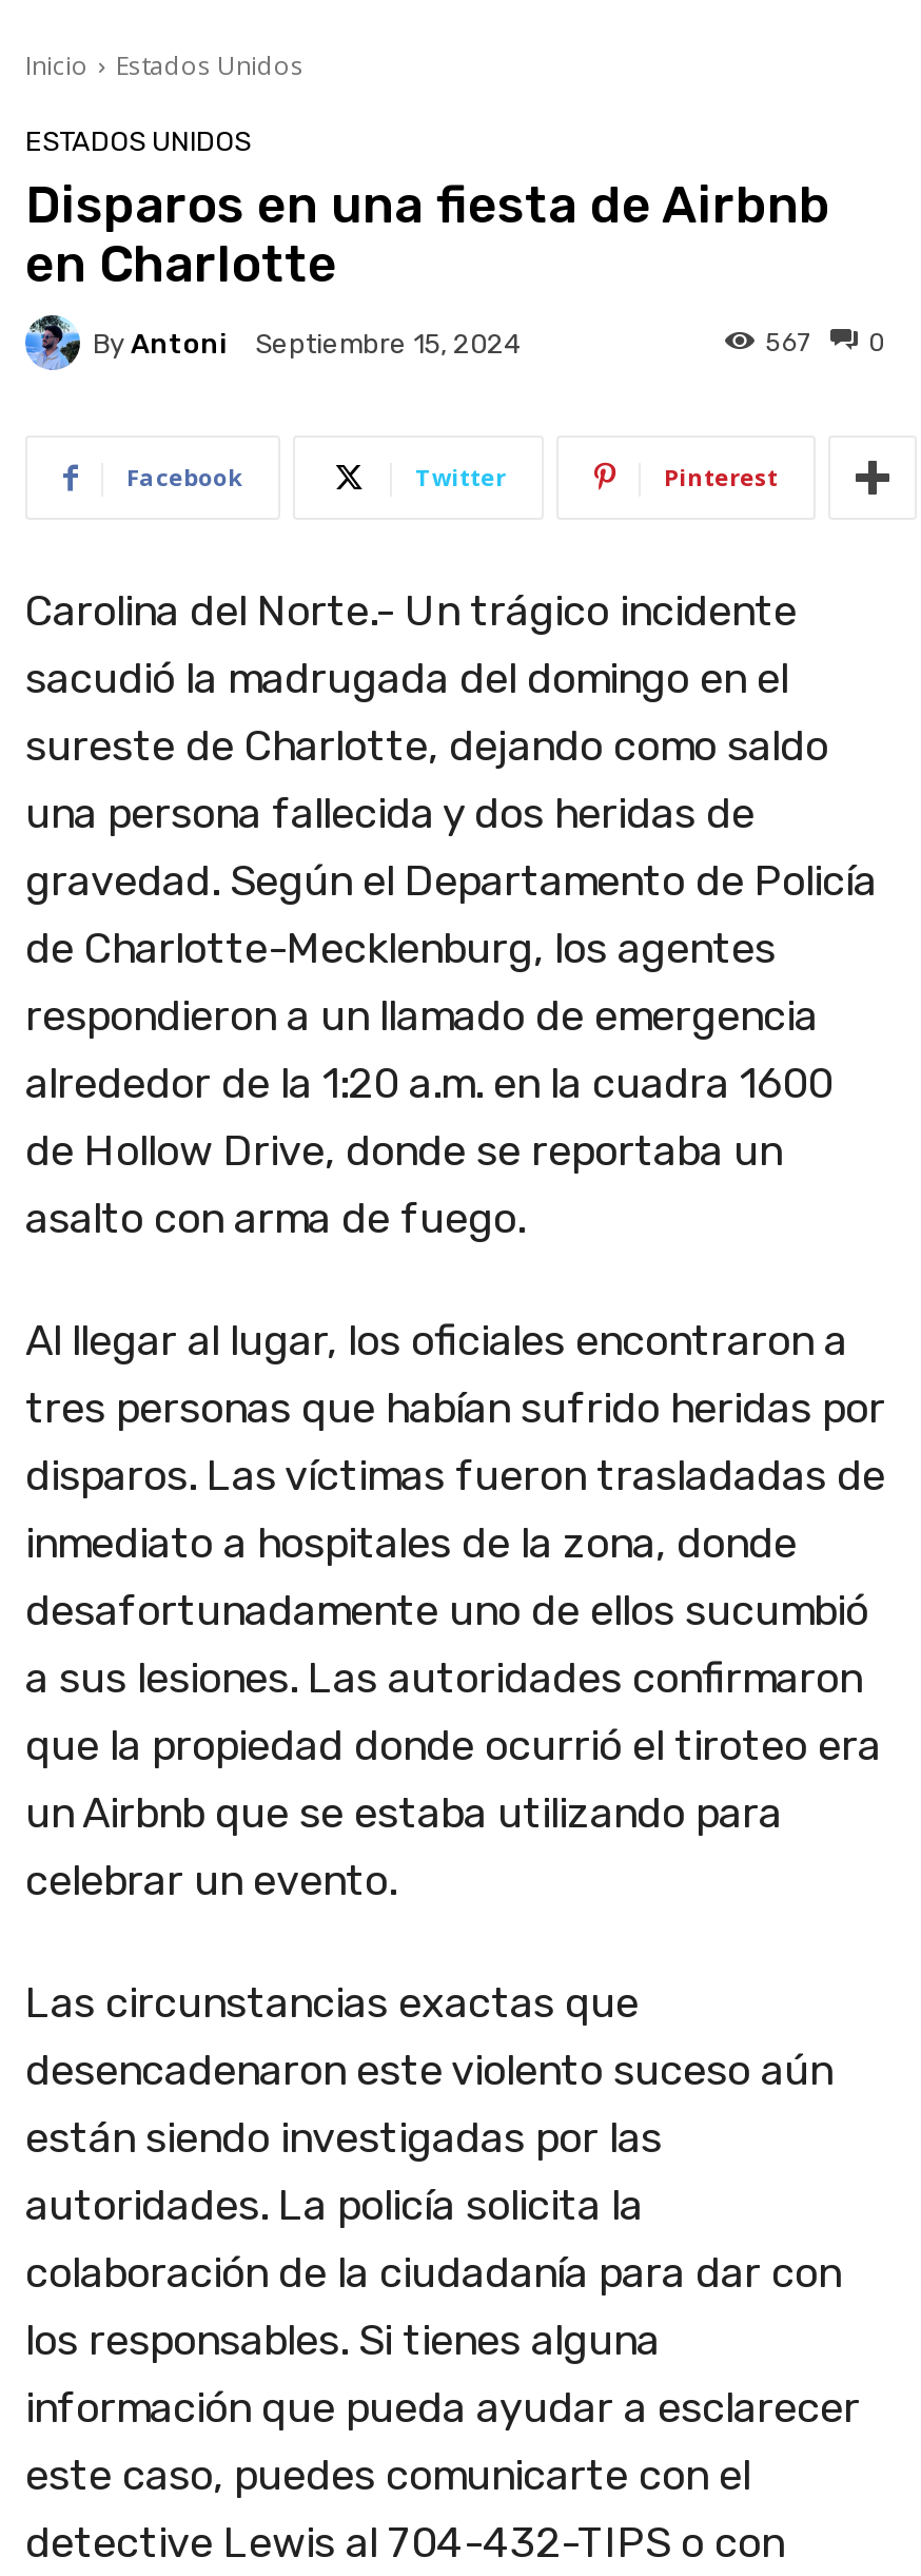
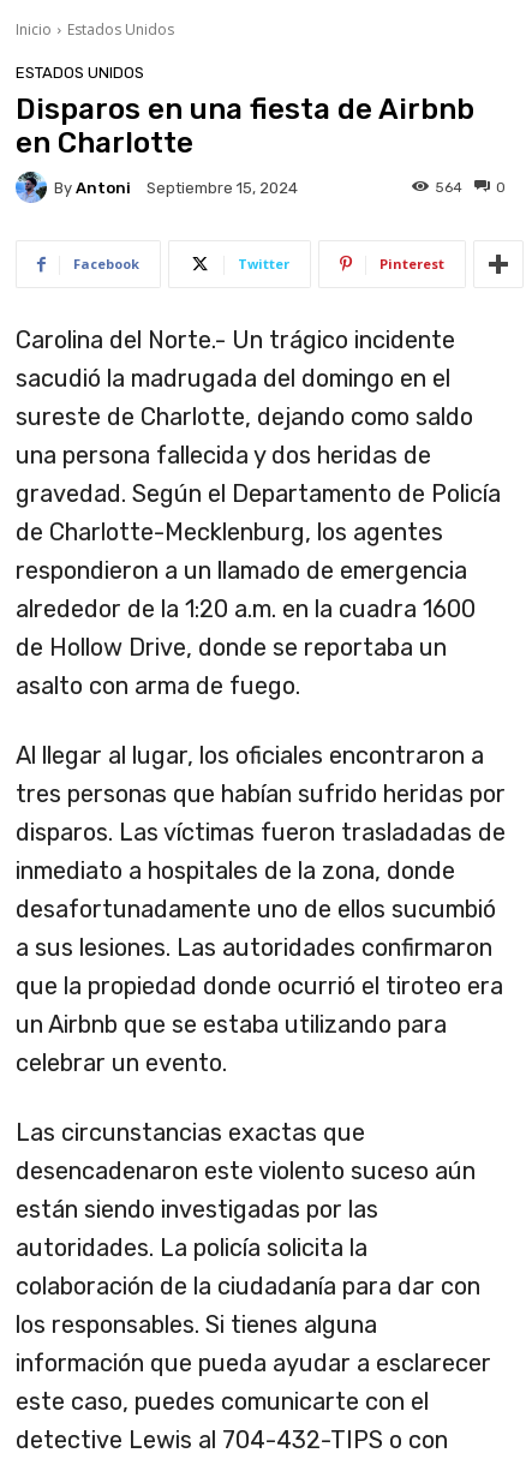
[765,328,885,357] 567 0 -> [435,179,506,196] 564 0

